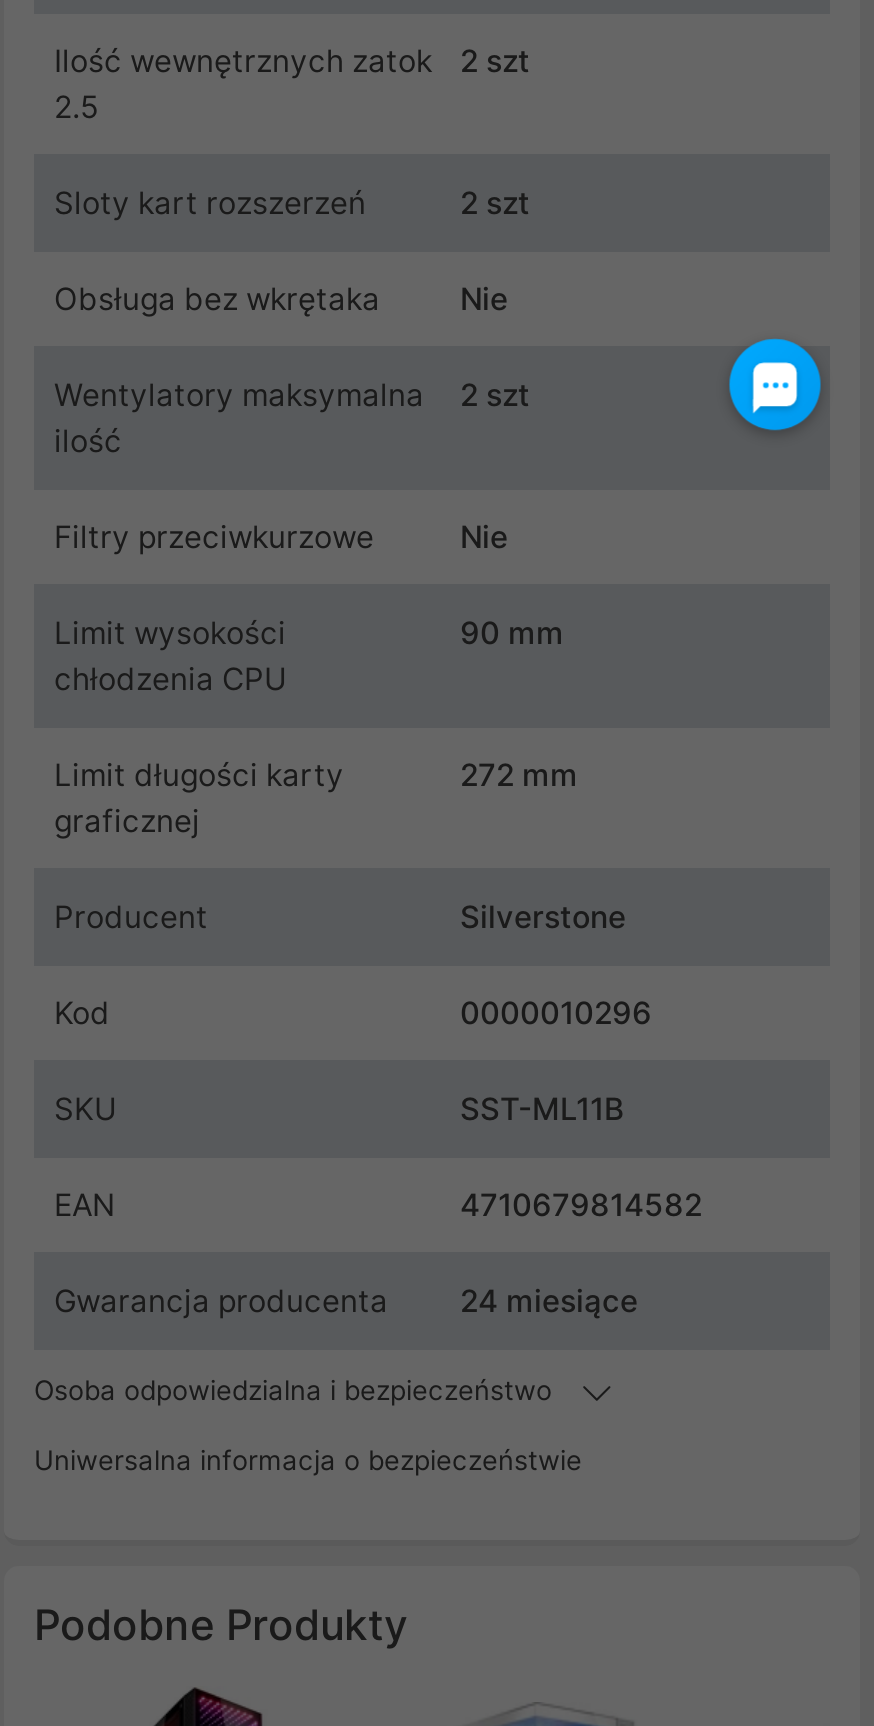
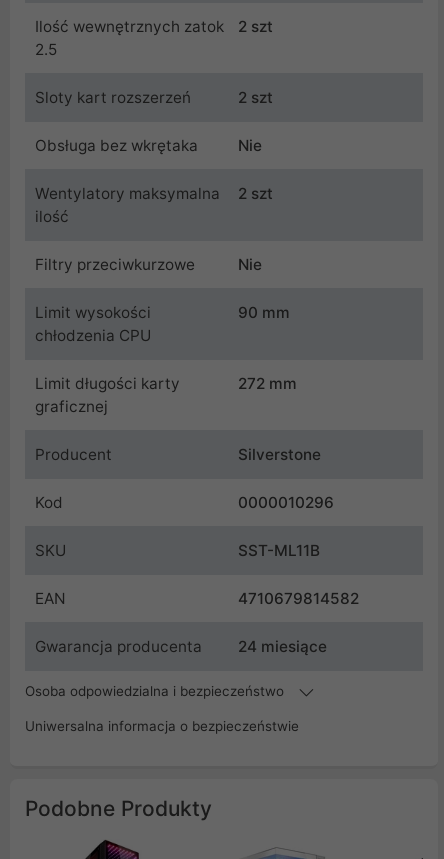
[726,336,824,436] [image] -> none

